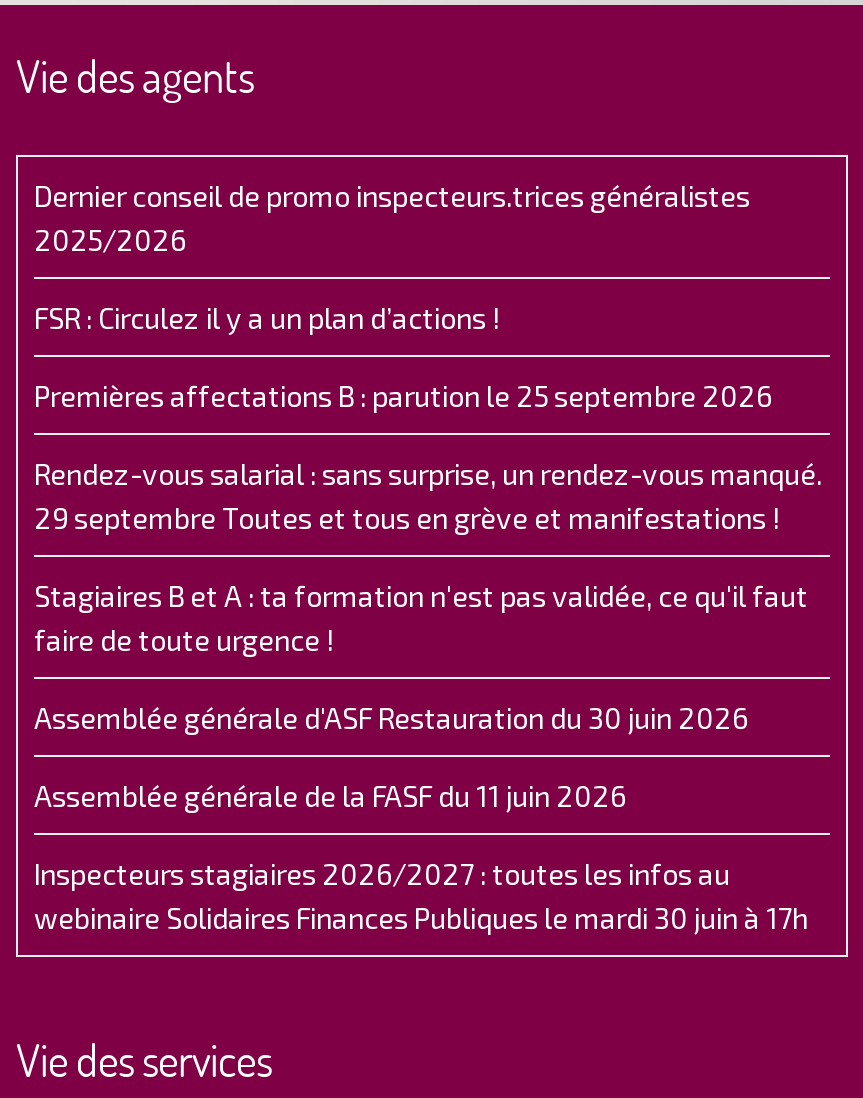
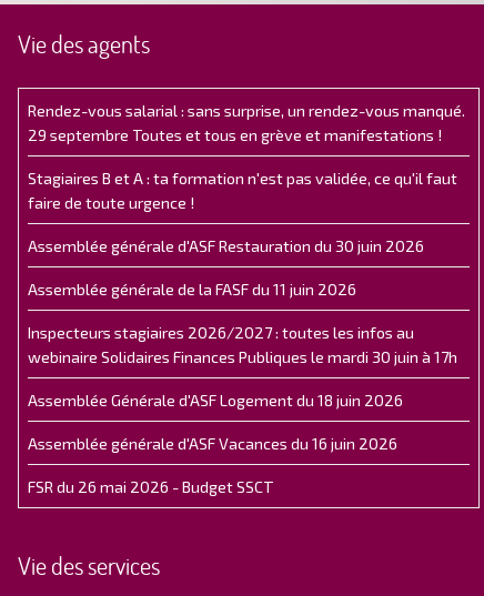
[34,179,772,413] Dernier conseil de promo inspecteurs.trices généralistes | 2025/2026 | FSR : Circulez il y a un plan d’actions ! | Premières affectations B : parution le 25 septembre 2026 -> none
moved [34,457,822,935] -> [28,101,465,366]: Rendez-vous salarial : sans surprise, un rendez-vous manqué. | 29 septembre Toutes et tous en grève et manifestations ! | Stagiaires B et A : ta formation n'est pas validée, ce qu'il faut | faire de toute urgence ! | Assemblée générale d'ASF Restauration du 30 juin 2026 | Assemblée générale de la FASF du 11 juin 2026 | Inspecteurs stagiaires 2026/2027 : toutes les infos au | webinaire Solidaires Finances Publiques le mardi 30 juin à 17h
none -> [28,390,403,496] Assemblée Générale d'ASF Logement du 18 juin 2026 | Assemblée générale d'ASF Vacances du 16 juin 2026 | FSR du 26 mai 2026 - Budget SSCT

